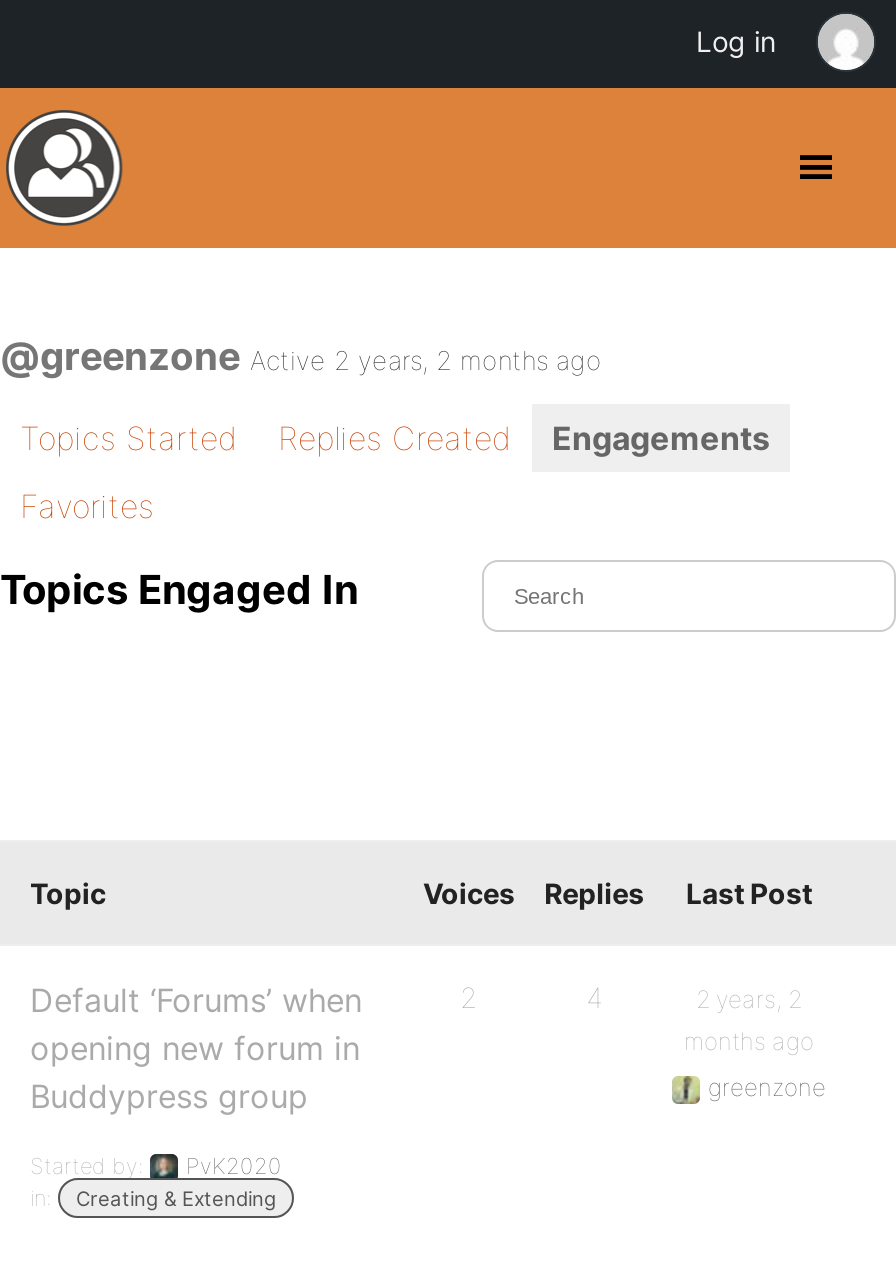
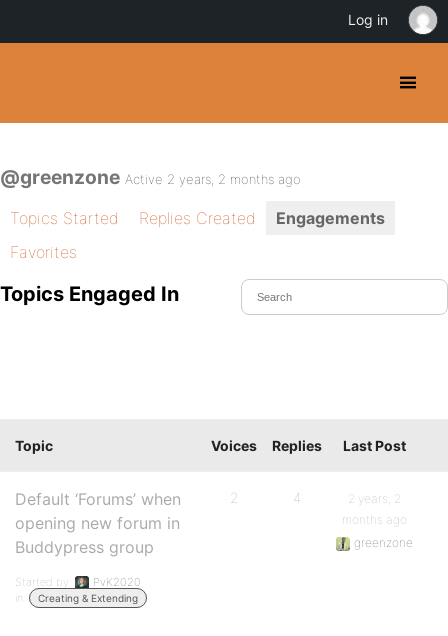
[6,108,124,228] [image] -> none

